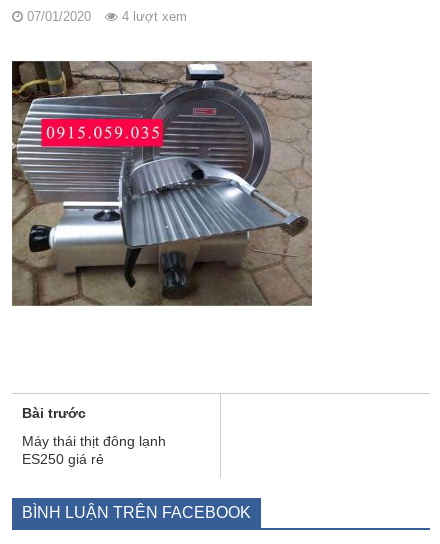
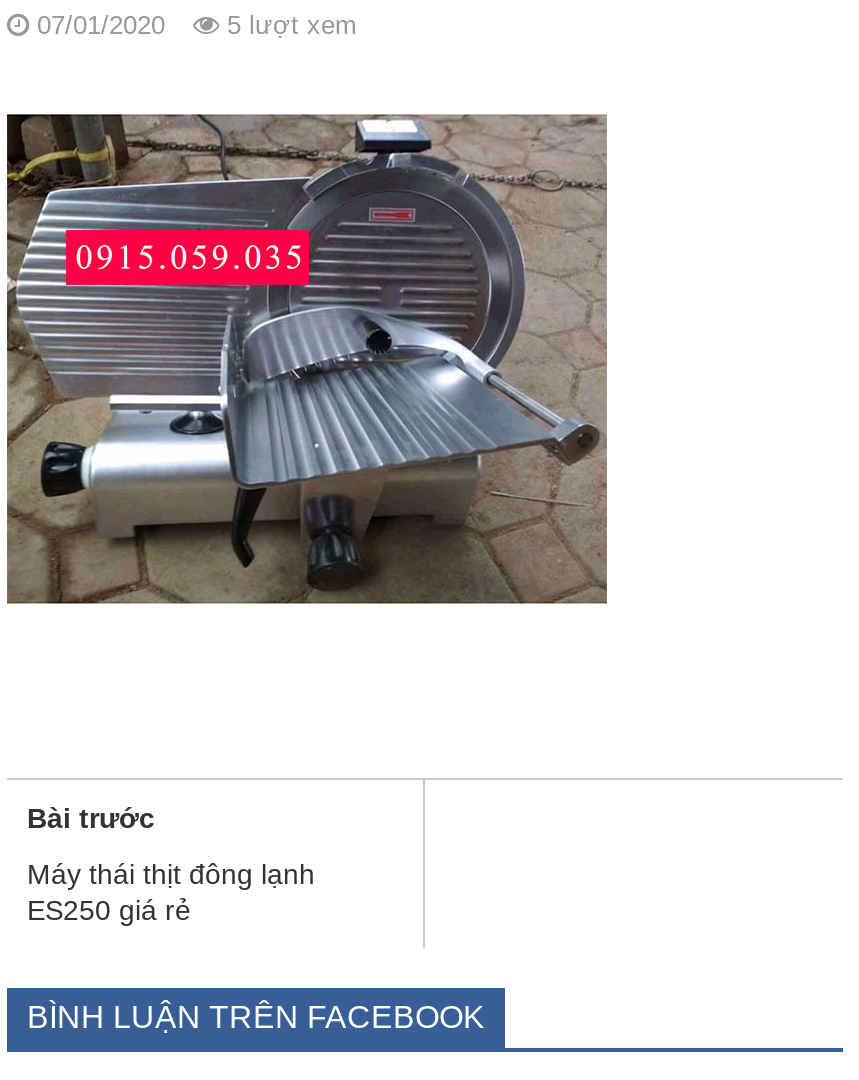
[122,9,187,24] 4 lượt xem -> [227,10,357,40] 5 lượt xem

